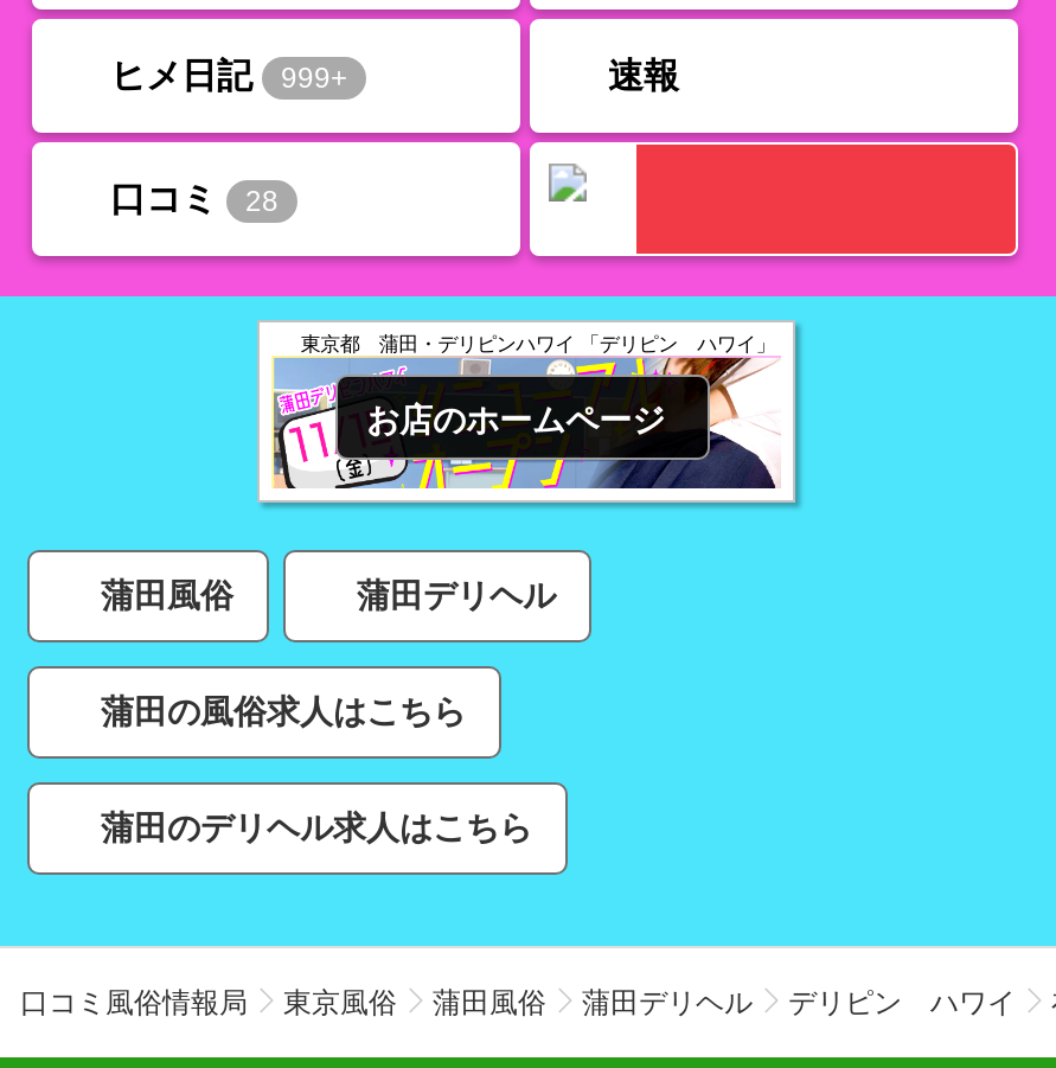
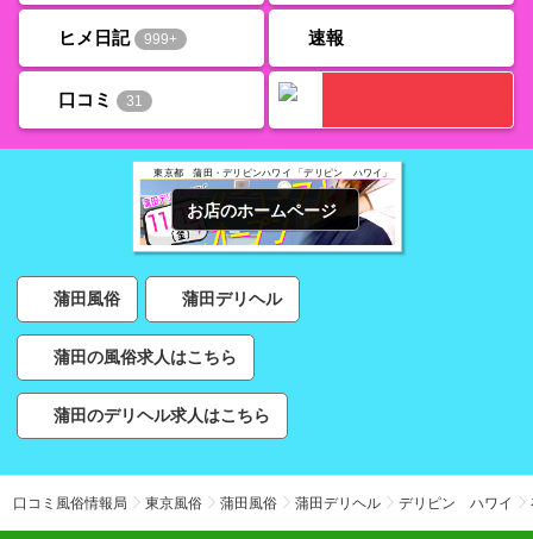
[110,177,279,217] 口コミ 28 -> [58,89,143,109] 口コミ 31

